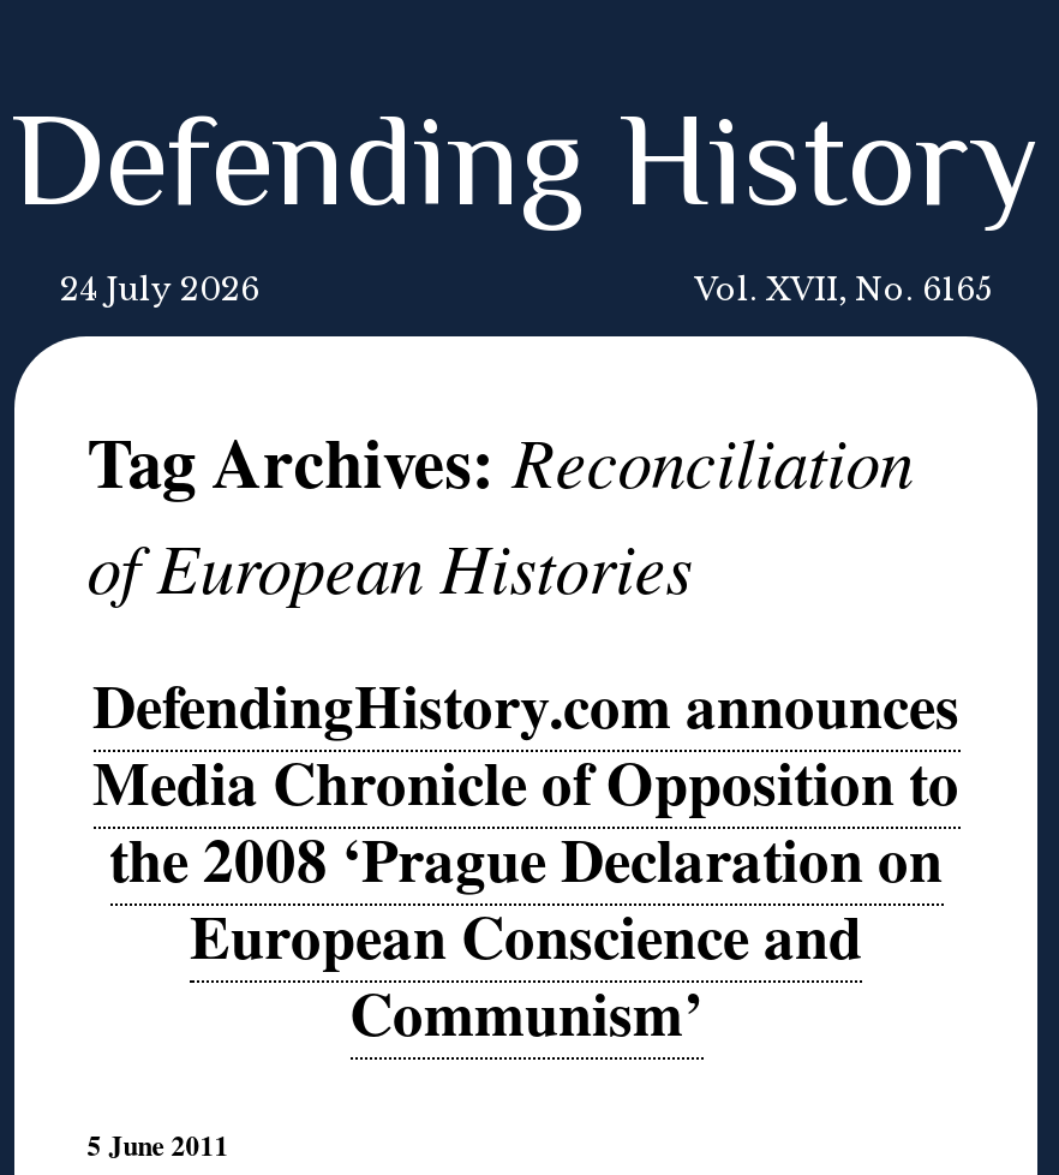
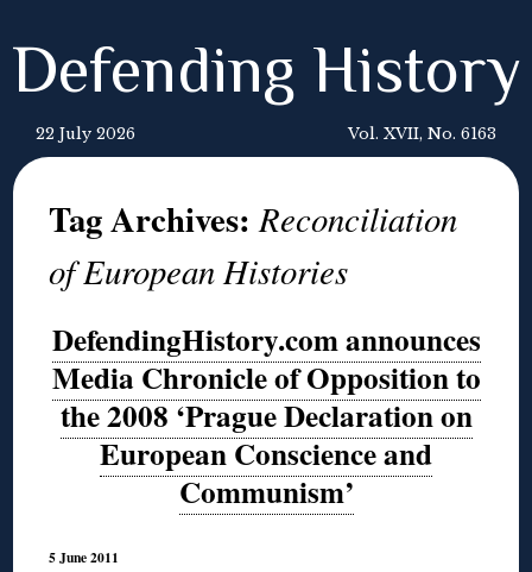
[60,272,259,308] 24 July 2026 -> [36,125,135,143] 22 July 2026
[694,272,992,308] Vol. XVII, No. 6165 -> [348,125,496,143] Vol. XVII, No. 6163

